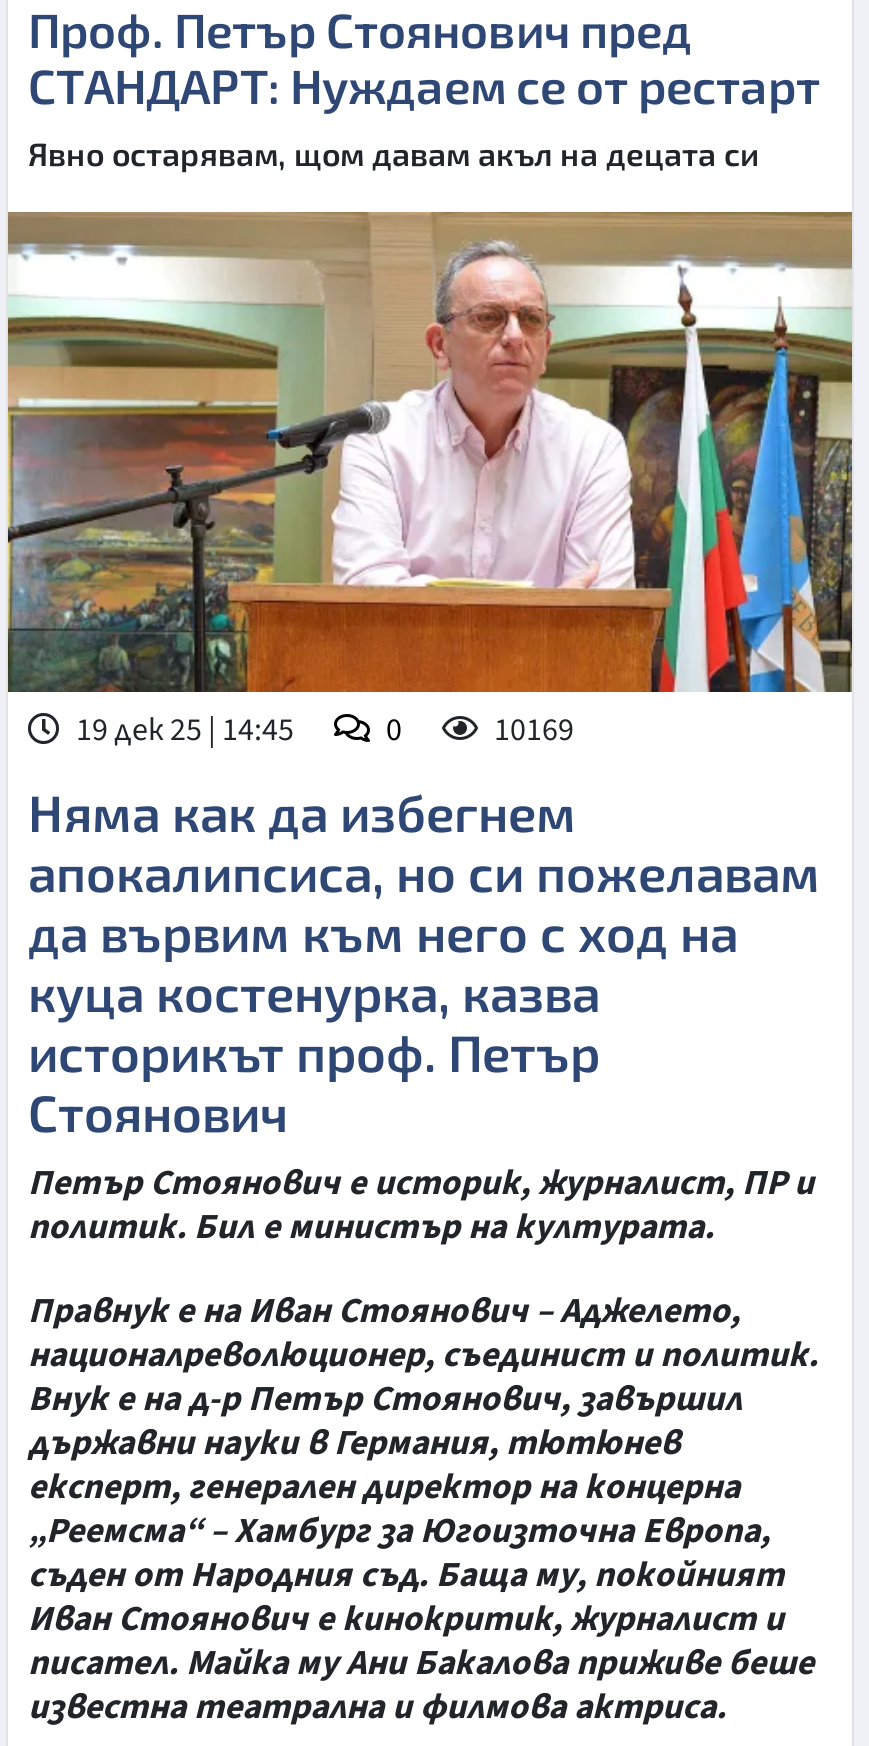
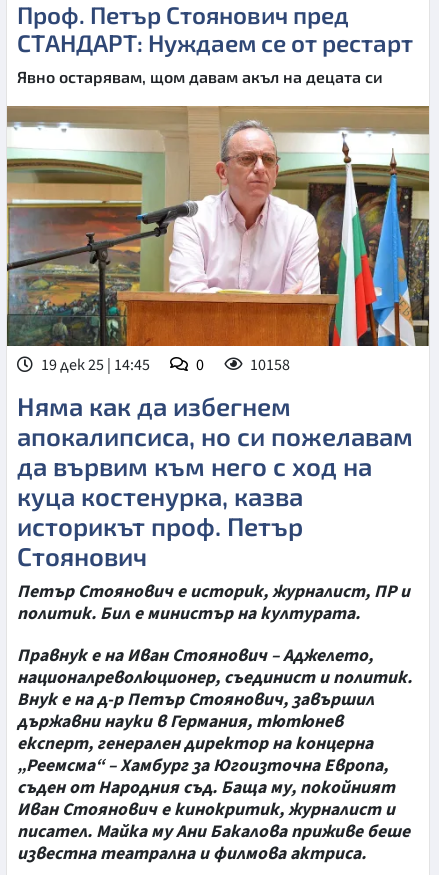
[488,708,574,752] 10169 -> [247,354,290,376] 10158

